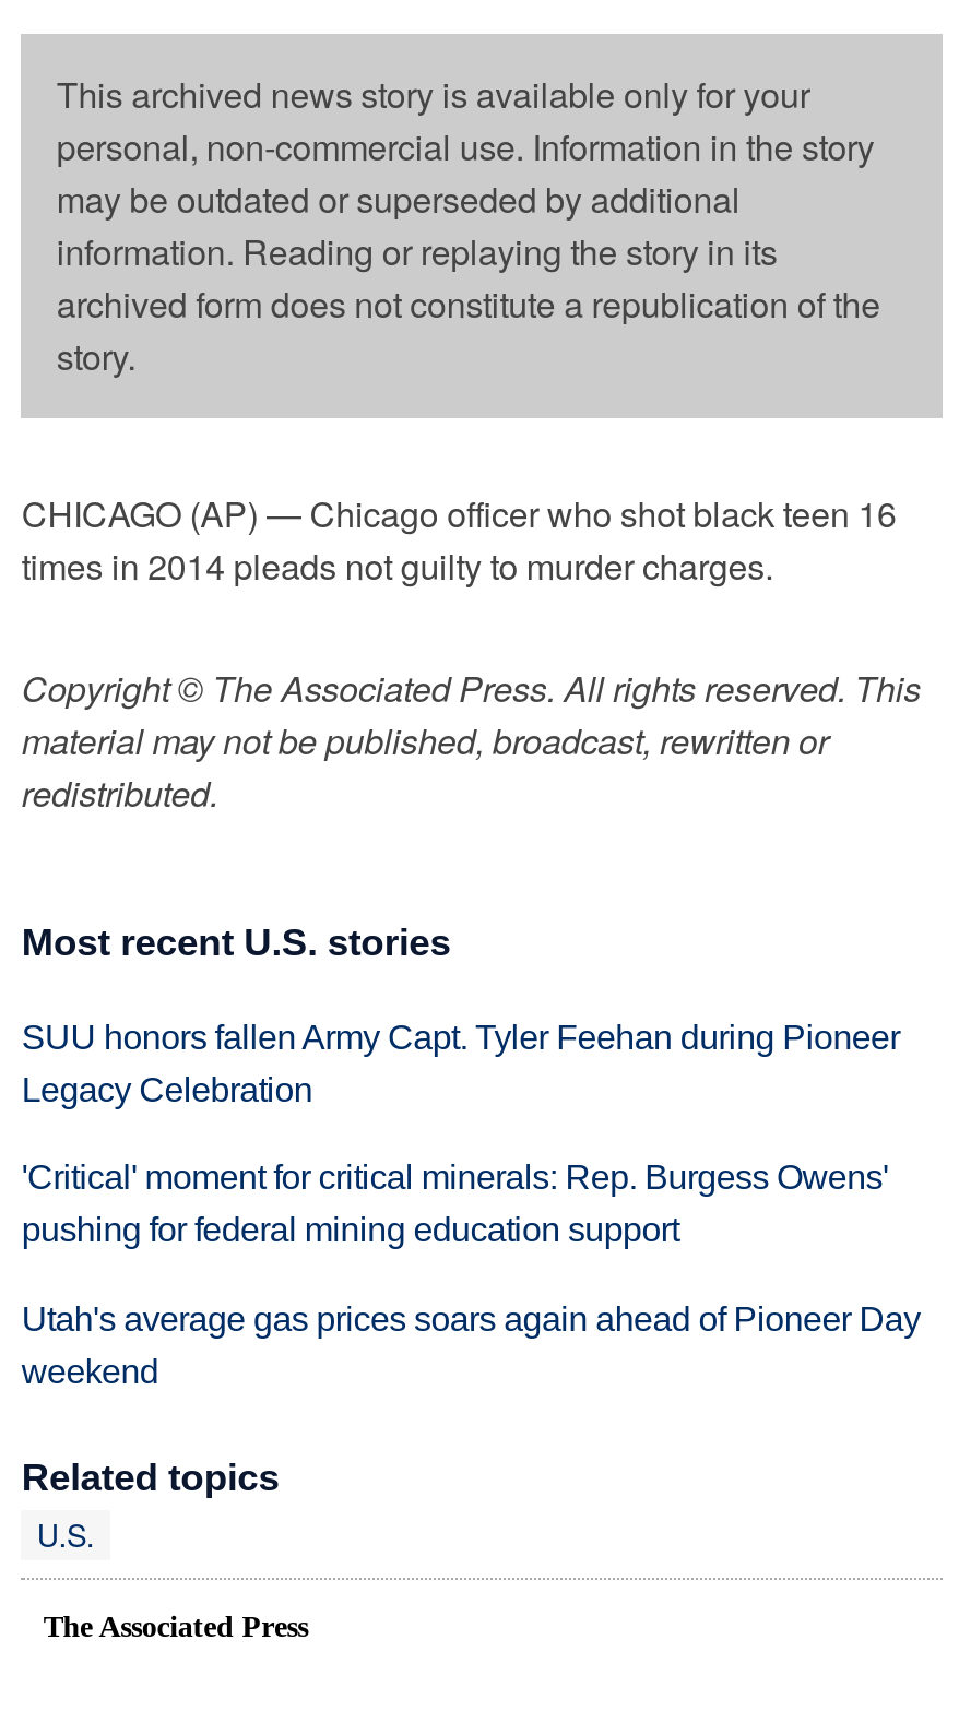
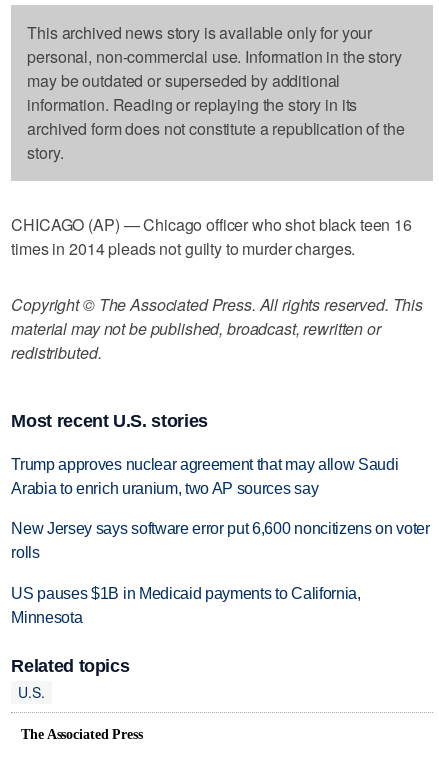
[21,1018,900,1107] SUU honors fallen Army Capt. Tyler Feehan during Pioneer | Legacy Celebration -> [11,456,398,497] Trump approves nuclear agreement that may allow Saudi | Arabia to enrich uranium, two AP sources say
[21,1159,888,1249] 'Critical' moment for critical minerals: Rep. Burgess Owens' | pushing for federal mining education support -> [11,520,430,561] New Jersey says software error put 6,600 noncitizens on voter | rolls
[21,1301,920,1390] Utah's average gas prices soars again ahead of Pioneer Day | weekend -> [11,585,361,626] US pauses $1B in Medicaid payments to California, | Minnesota

